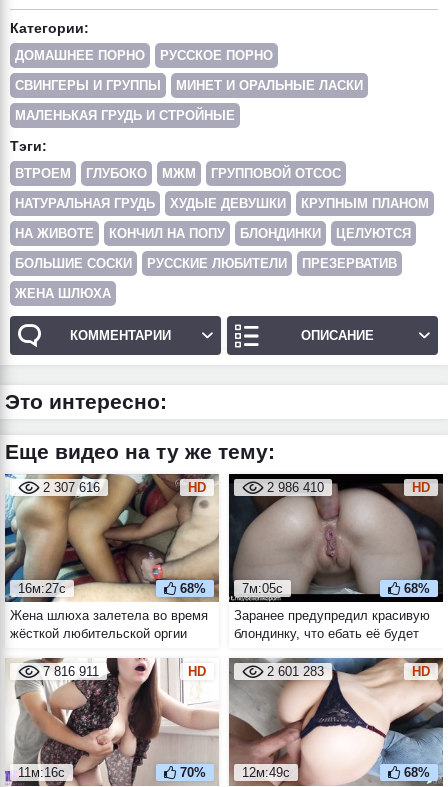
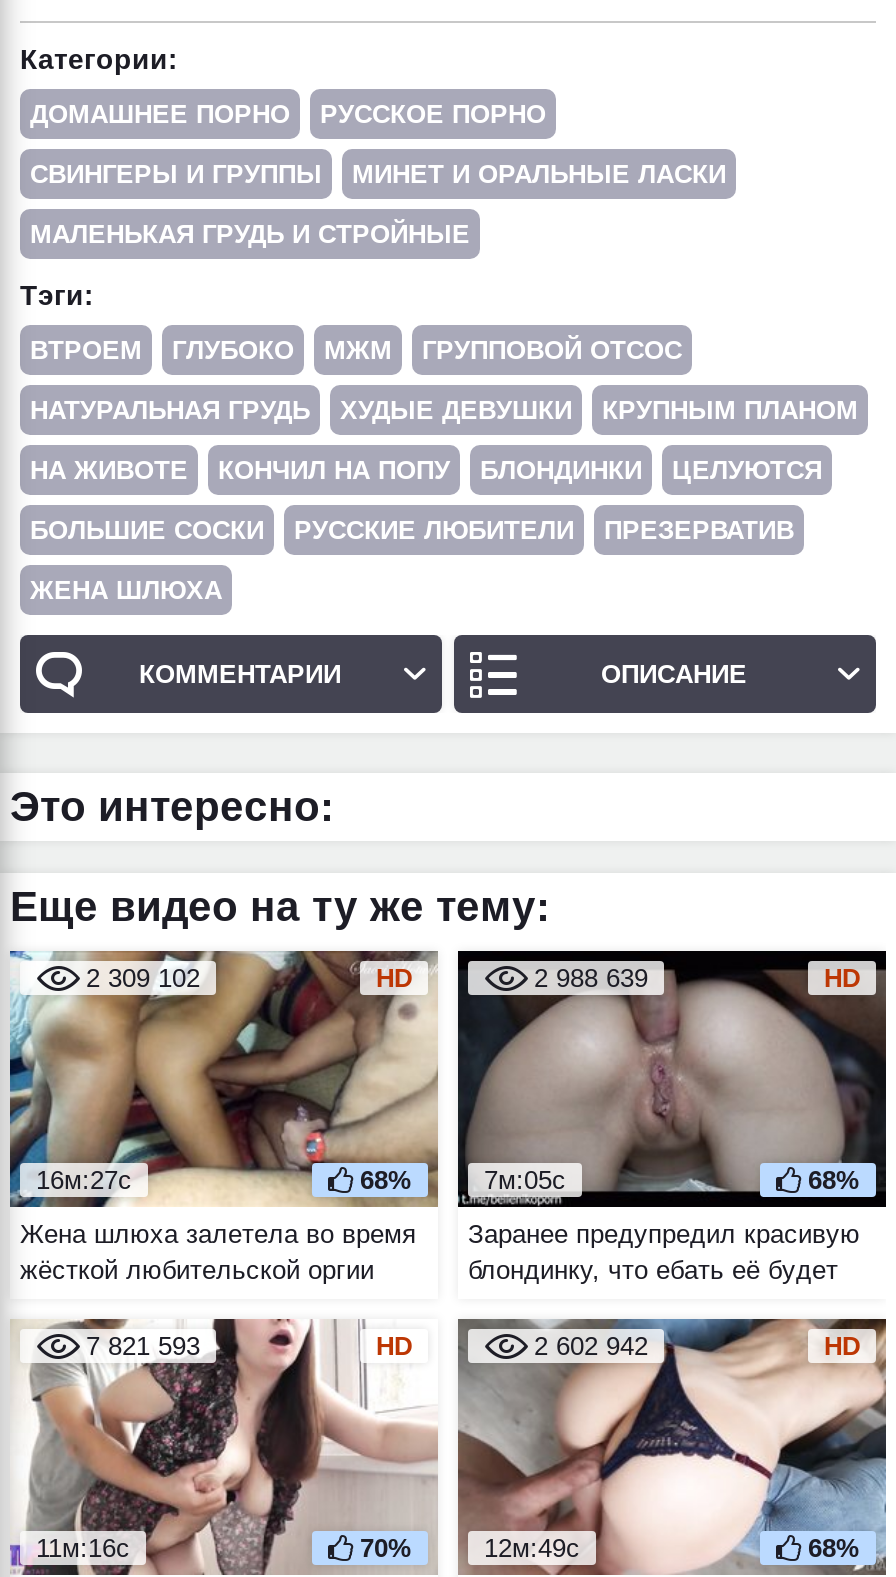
[43,480,100,495] 2 307 616 -> [86,962,200,992] 2 309 102
[267,480,324,495] 2 986 410 -> [534,962,648,992] 2 988 639
[43,664,99,679] 7 816 911 -> [86,1331,200,1361] 7 821 593
[267,664,324,679] 2 601 283 -> [534,1331,648,1361] 2 602 942

